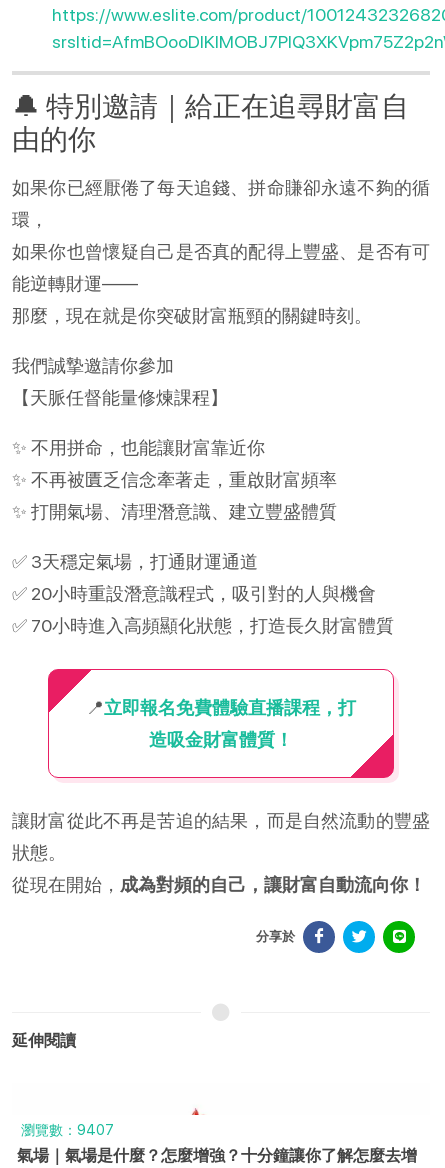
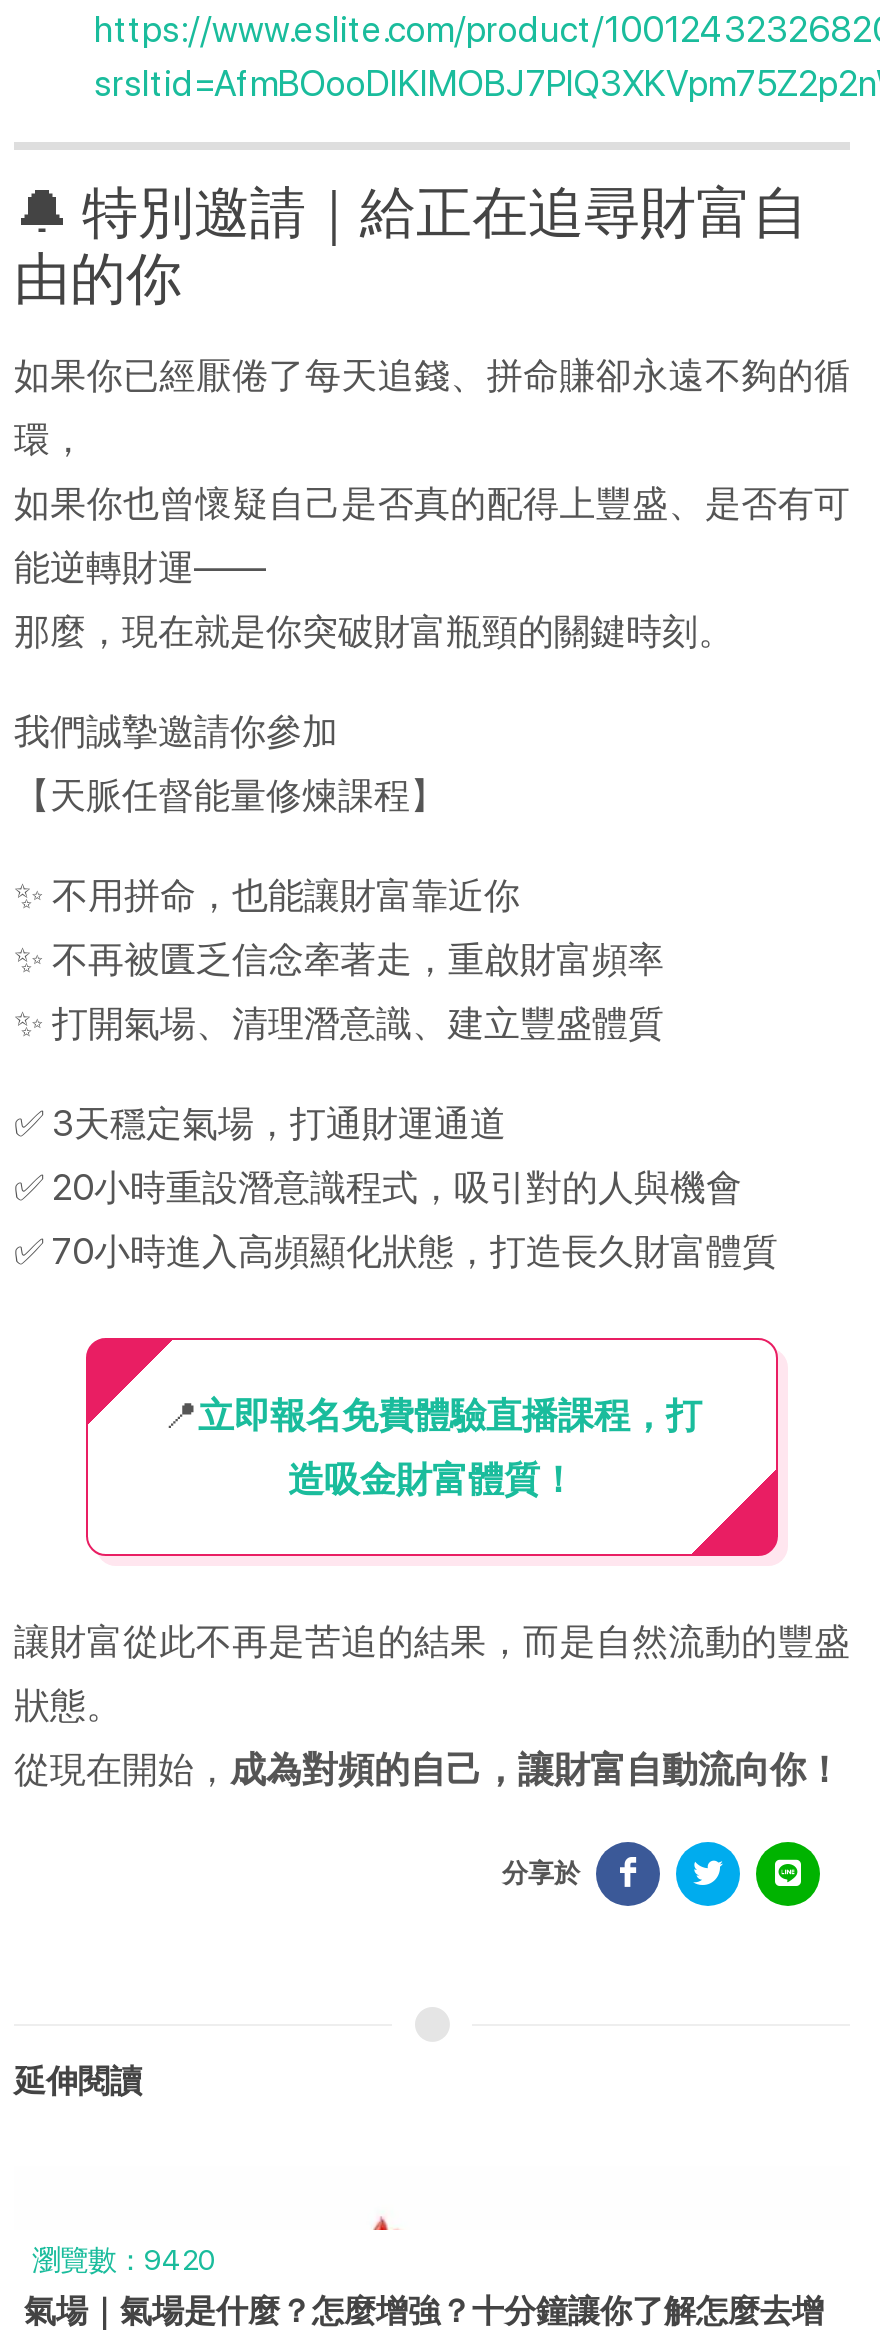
[18,1121,114,1138] 瀏覽數：9407 -> [26,2243,216,2277] 瀏覽數：9420

